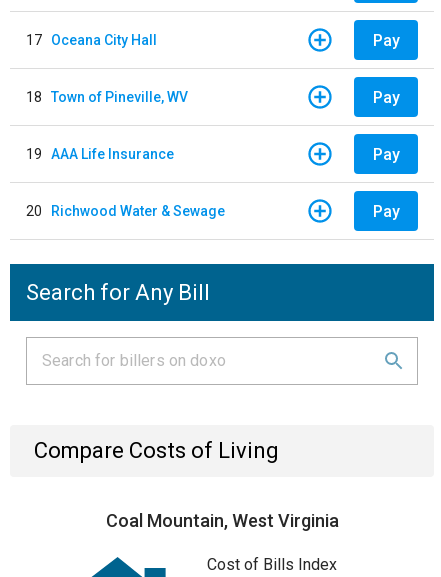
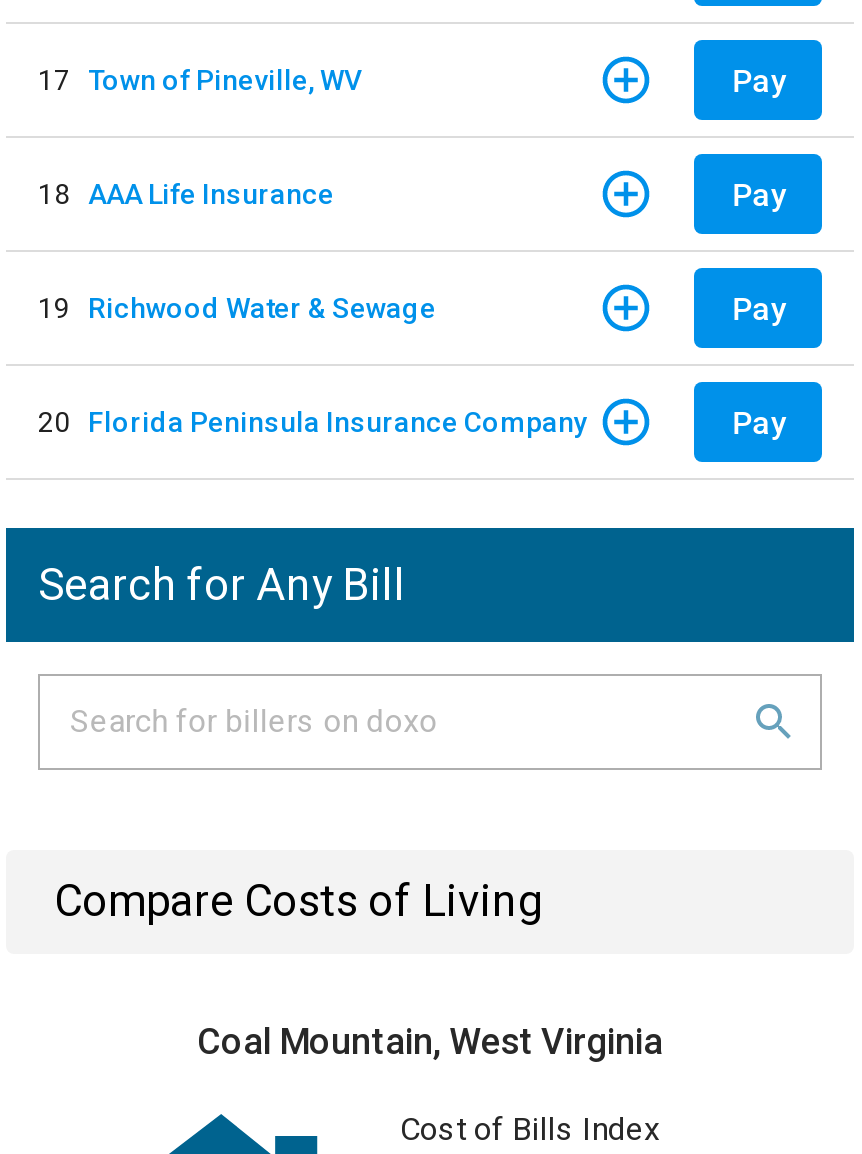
[26,31,157,47] 17 Oceana City Hall -> [38,63,362,95] 17 Town of Pineville, WV
[26,88,188,104] 18 Town of Pineville, WV -> [38,177,334,209] 18 AAA Life Insurance
[26,145,174,161] 19 AAA Life Insurance -> [38,291,436,323] 19 Richwood Water & Sewage
[26,202,225,218] 20 Richwood Water & Sewage -> [38,405,588,437] 20 Florida Peninsula Insurance Company

